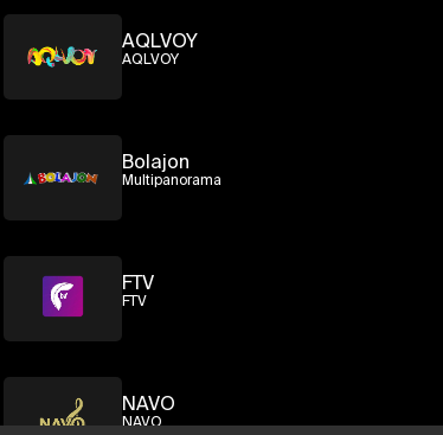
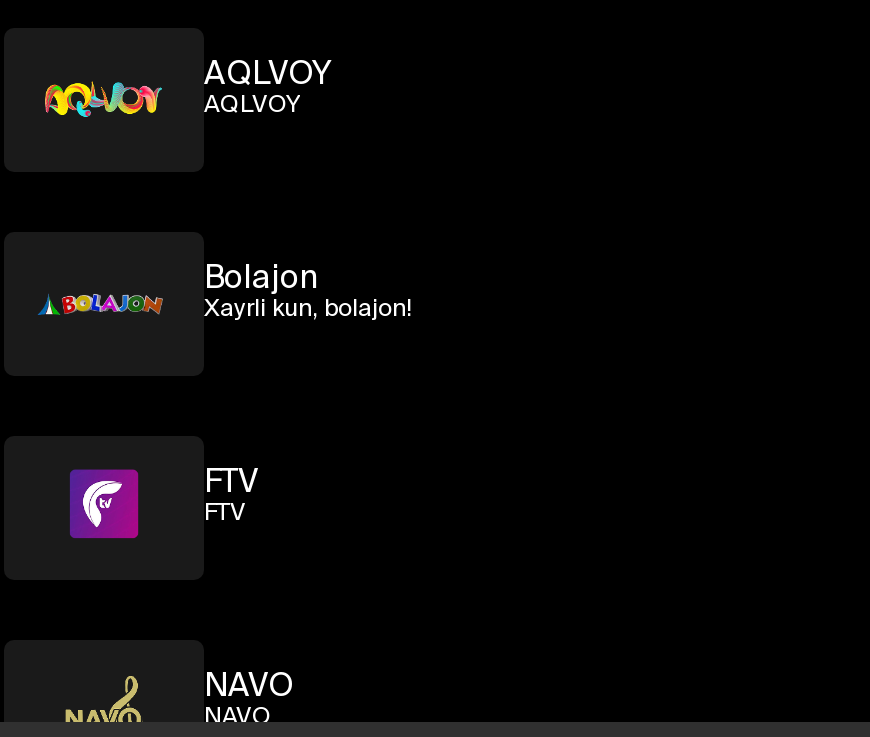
[122,171,221,187] Multipanorama -> [204,293,412,319] Xayrli kun, bolajon!

